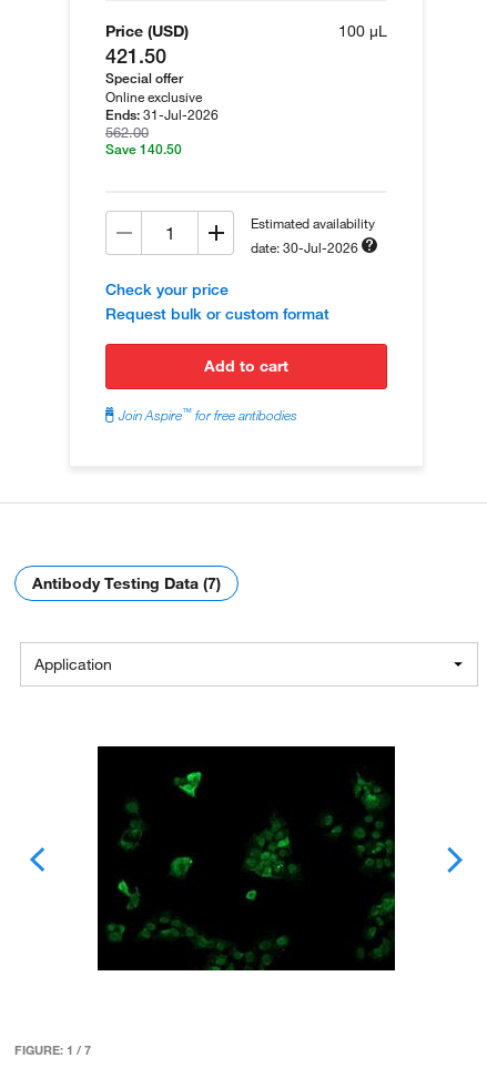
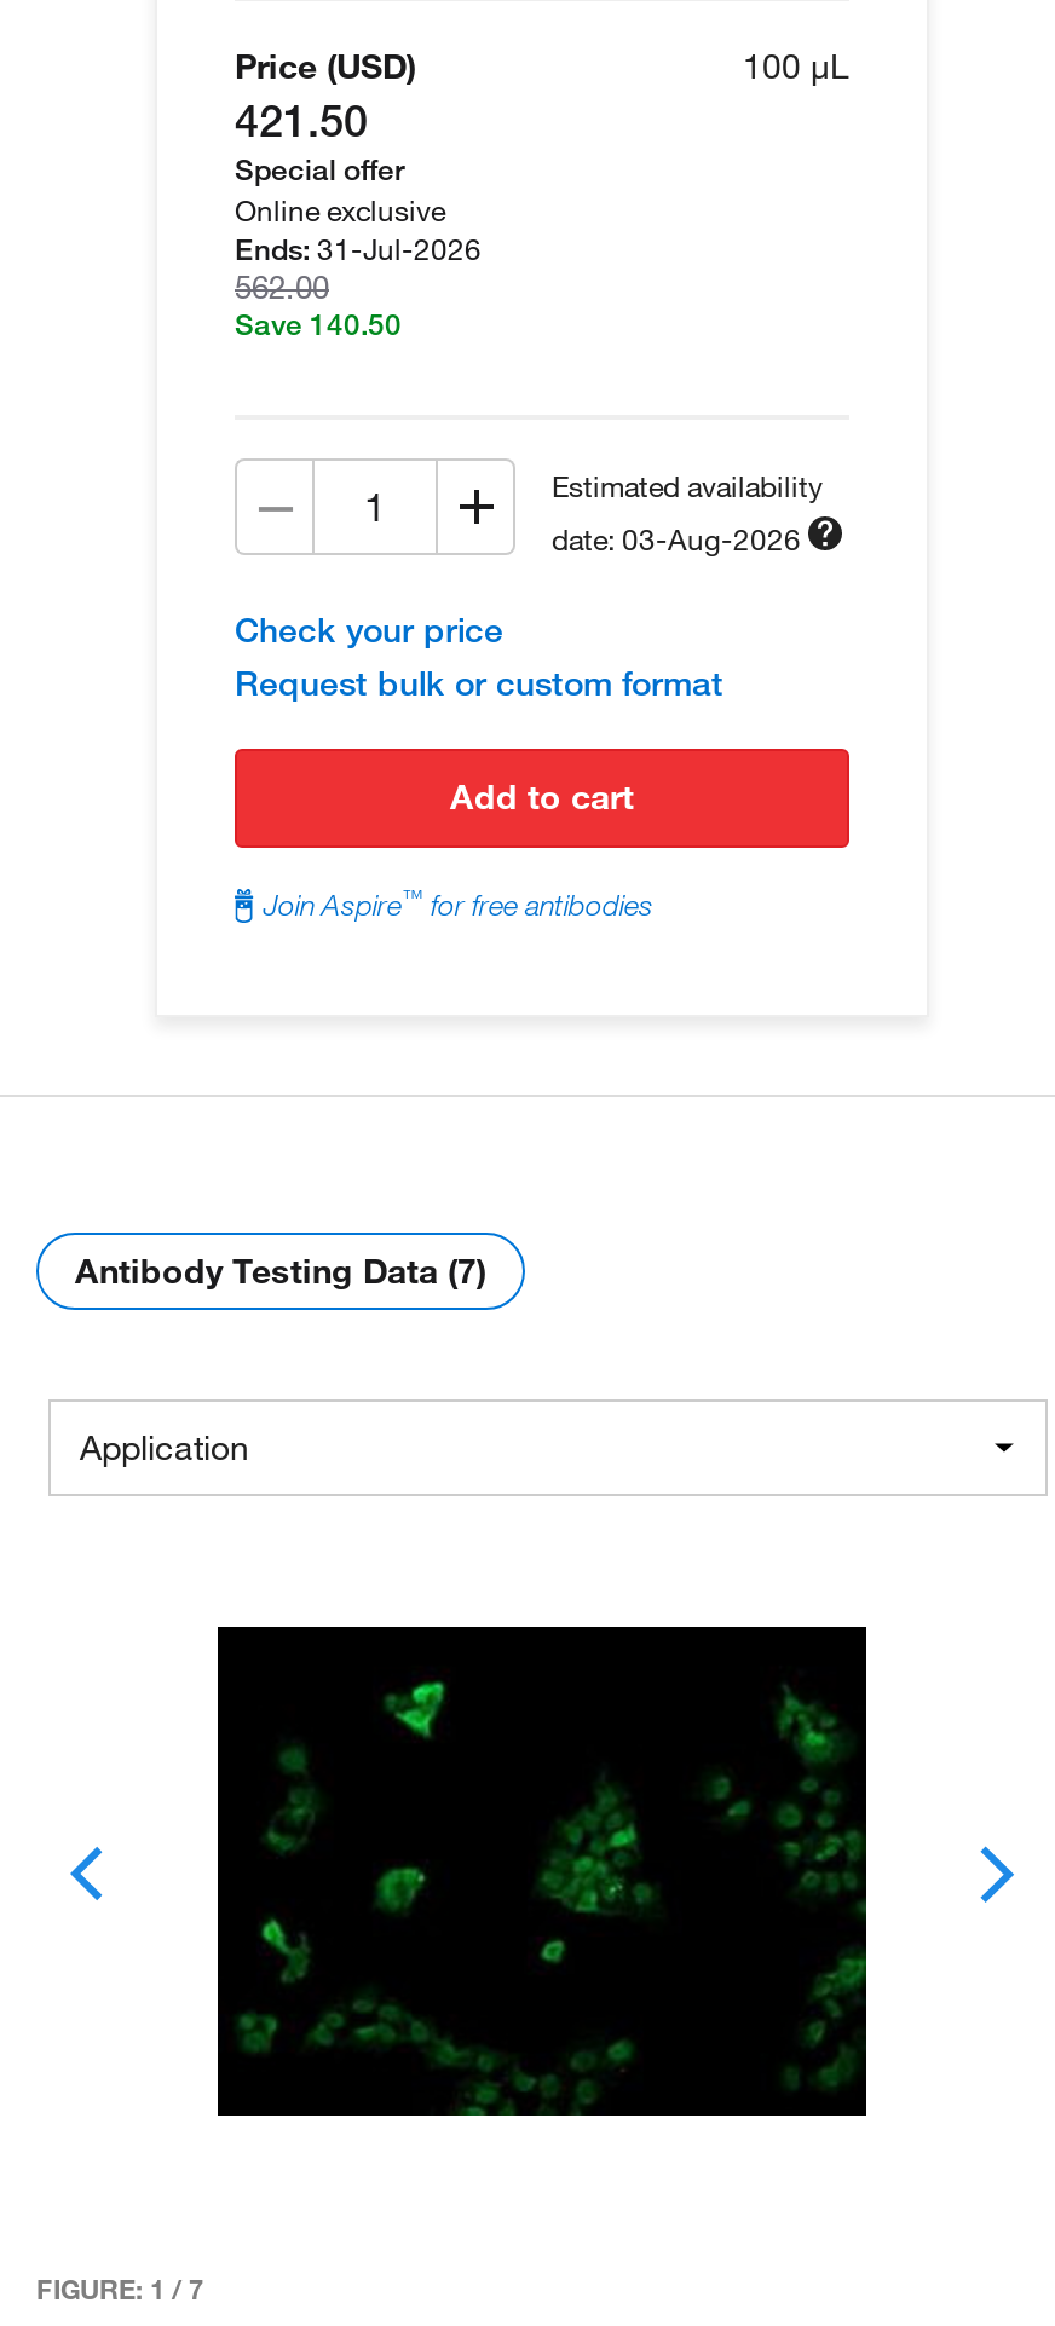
[251,238,358,256] date: 30-Jul-2026 -> [552,520,801,558] date: 03-Aug-2026

